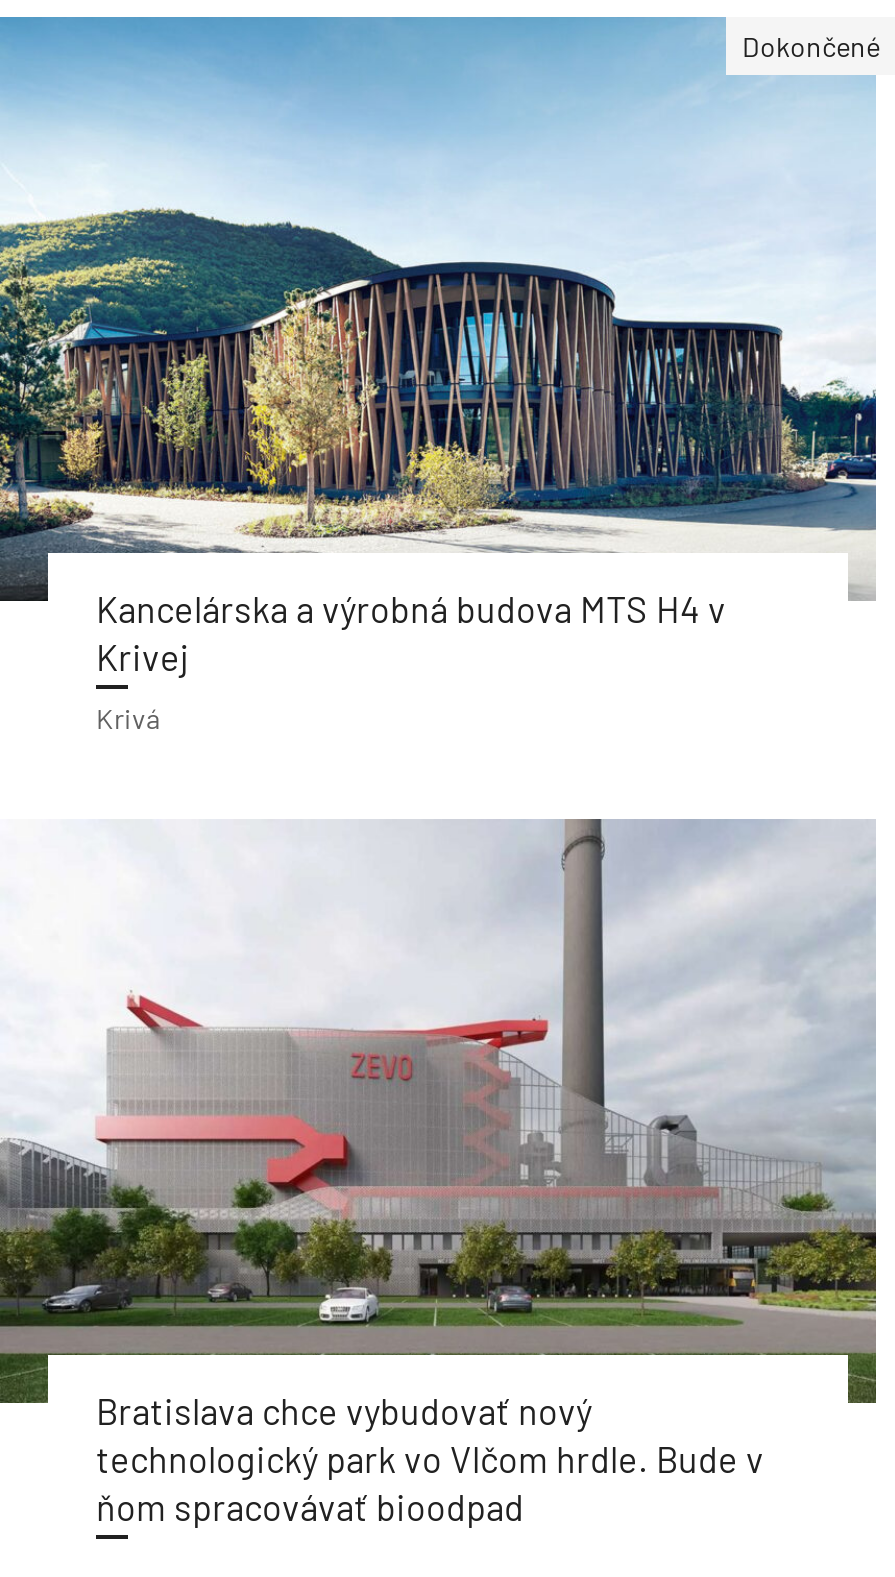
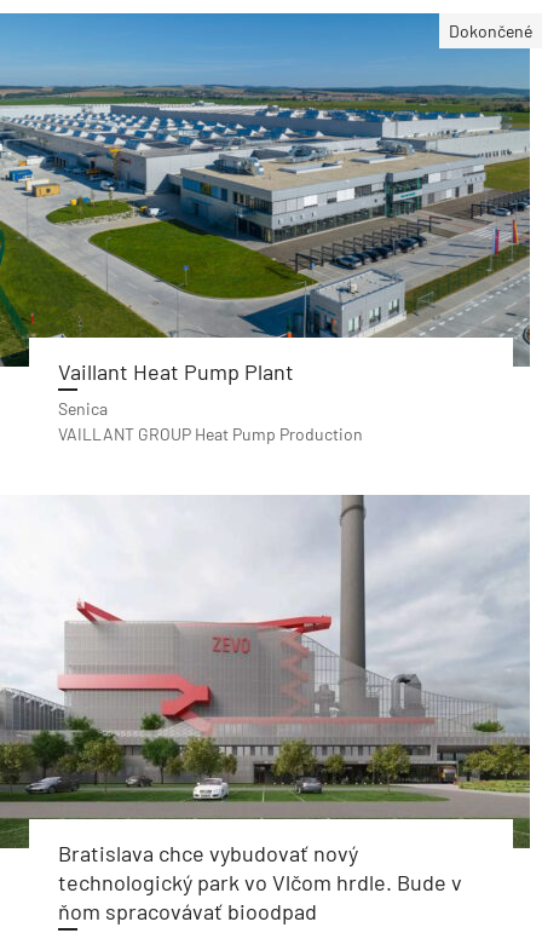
[6,17,876,678] [image] | Kancelárska a výrobná budova MTS H4 v | Krivej -> [4,13,531,384] [image] | Vaillant Heat Pump Plant
[96,700,160,734] Krivá -> [58,398,363,444] Senica | VAILLANT GROUP Heat Pump Production

